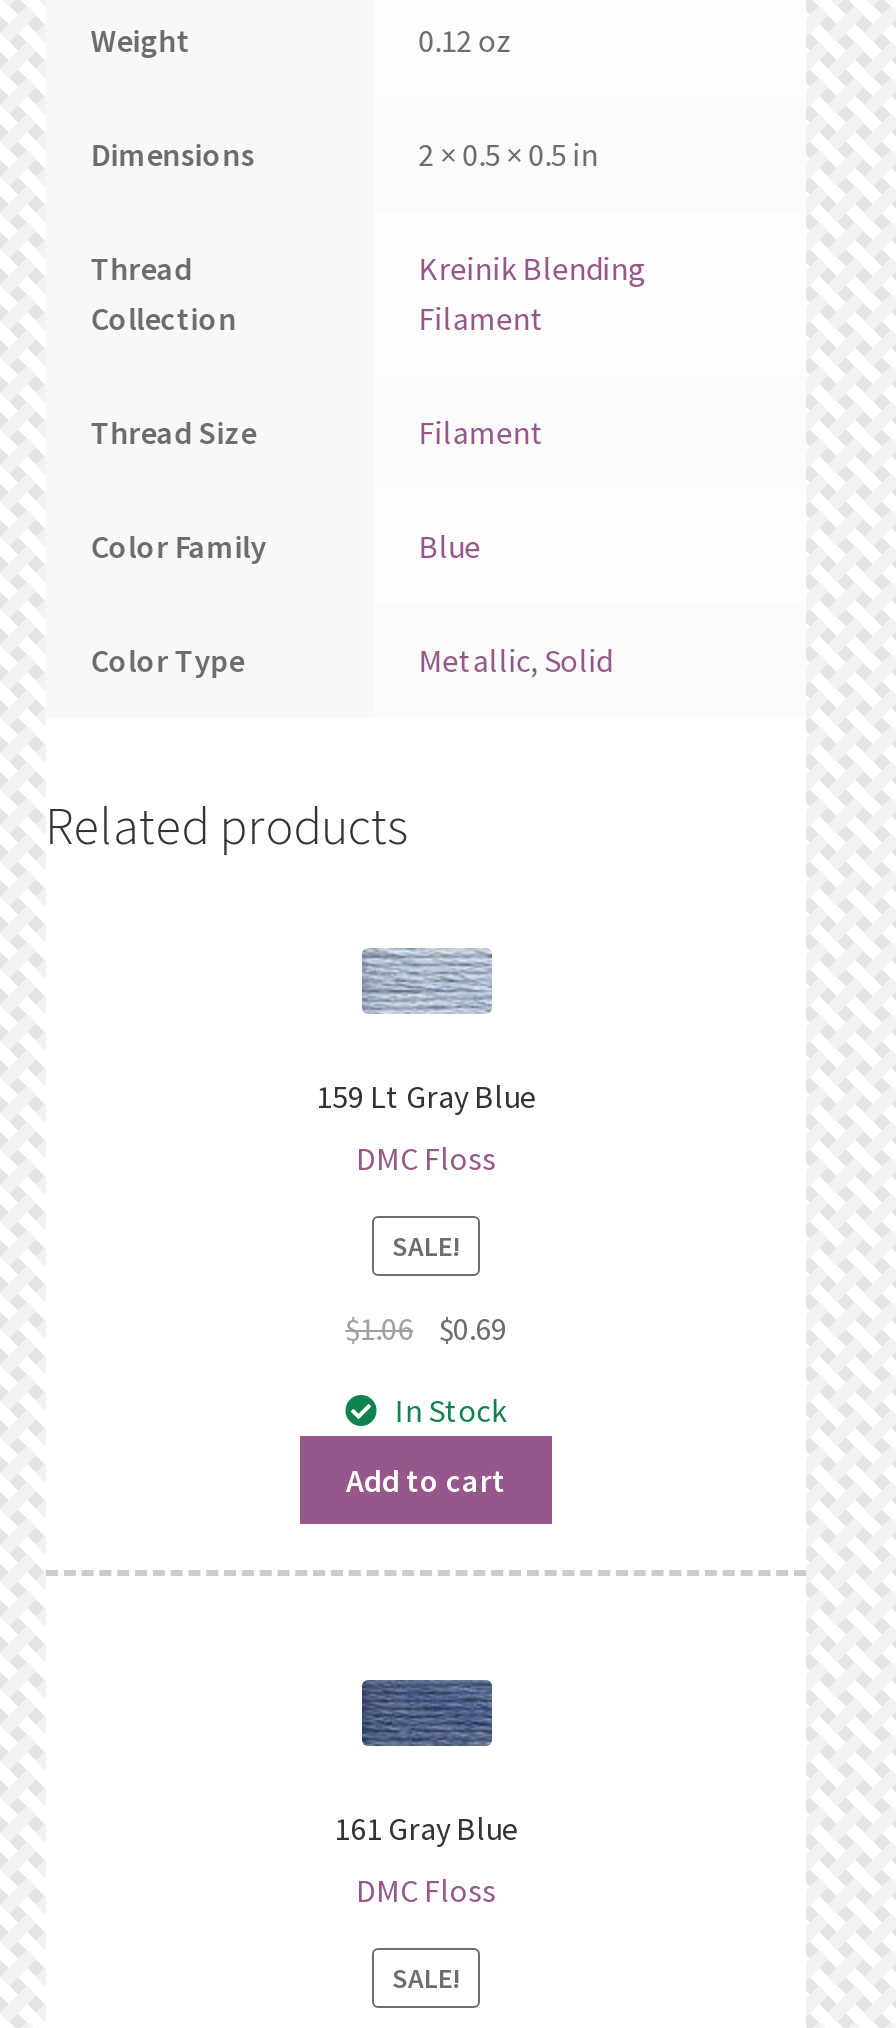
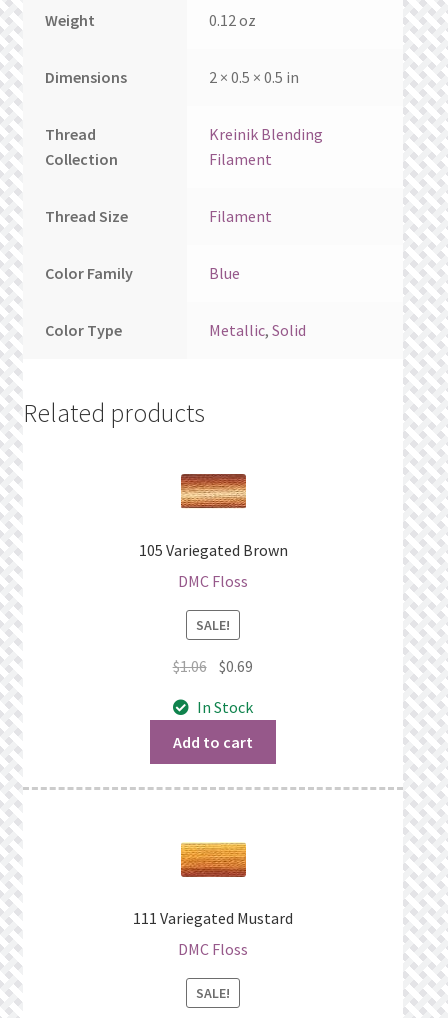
[316,946,536,1117] [image] | 159 Lt Gray Blue -> [138,473,287,560] [image] | 105 Variegated Brown
[334,1678,518,1849] [image] | 161 Gray Blue -> [133,842,293,928] [image] | 111 Variegated Mustard

